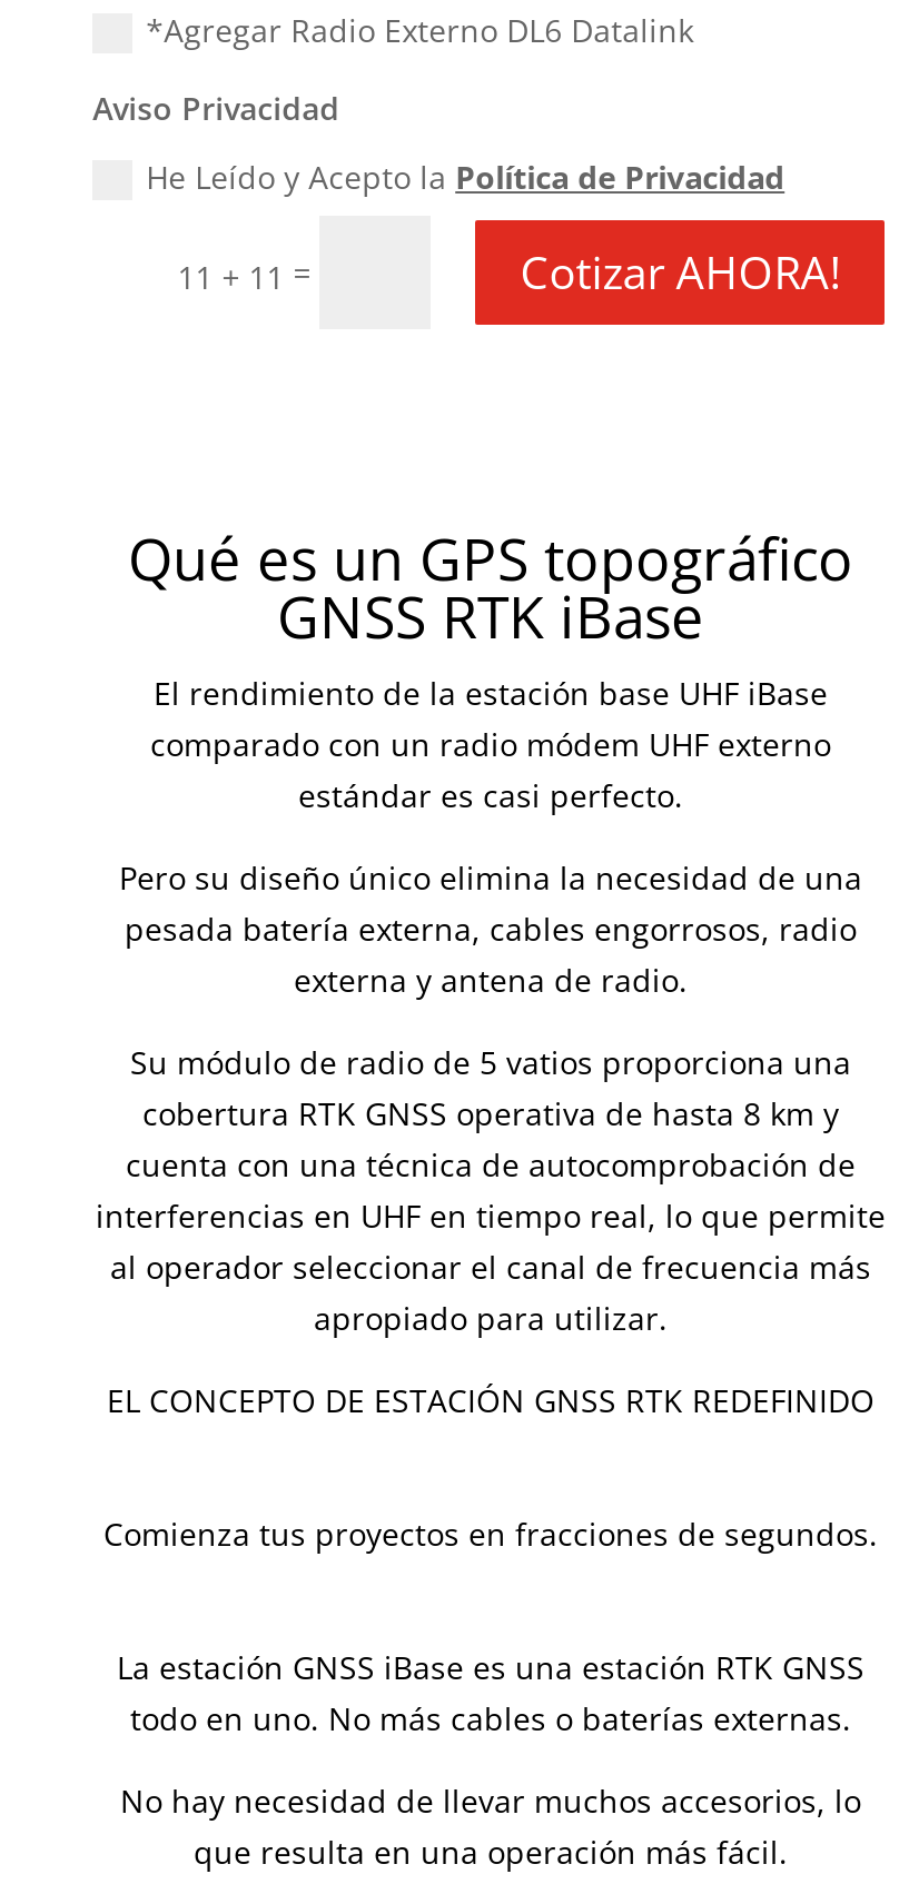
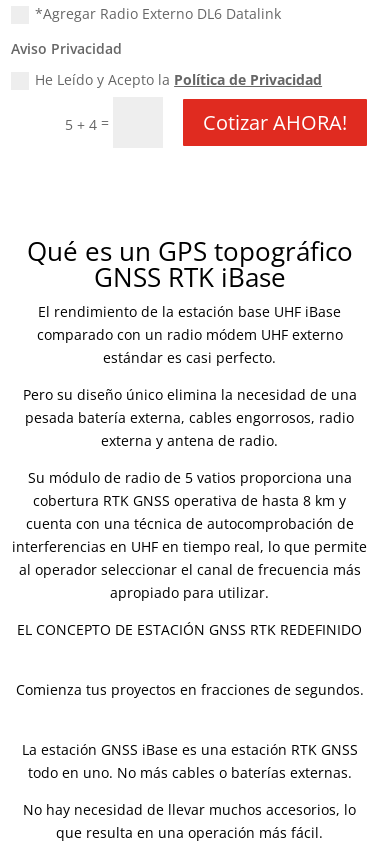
[177,252,320,299] 11 + 11 = -> [65,113,113,134] 5 + 4 =

